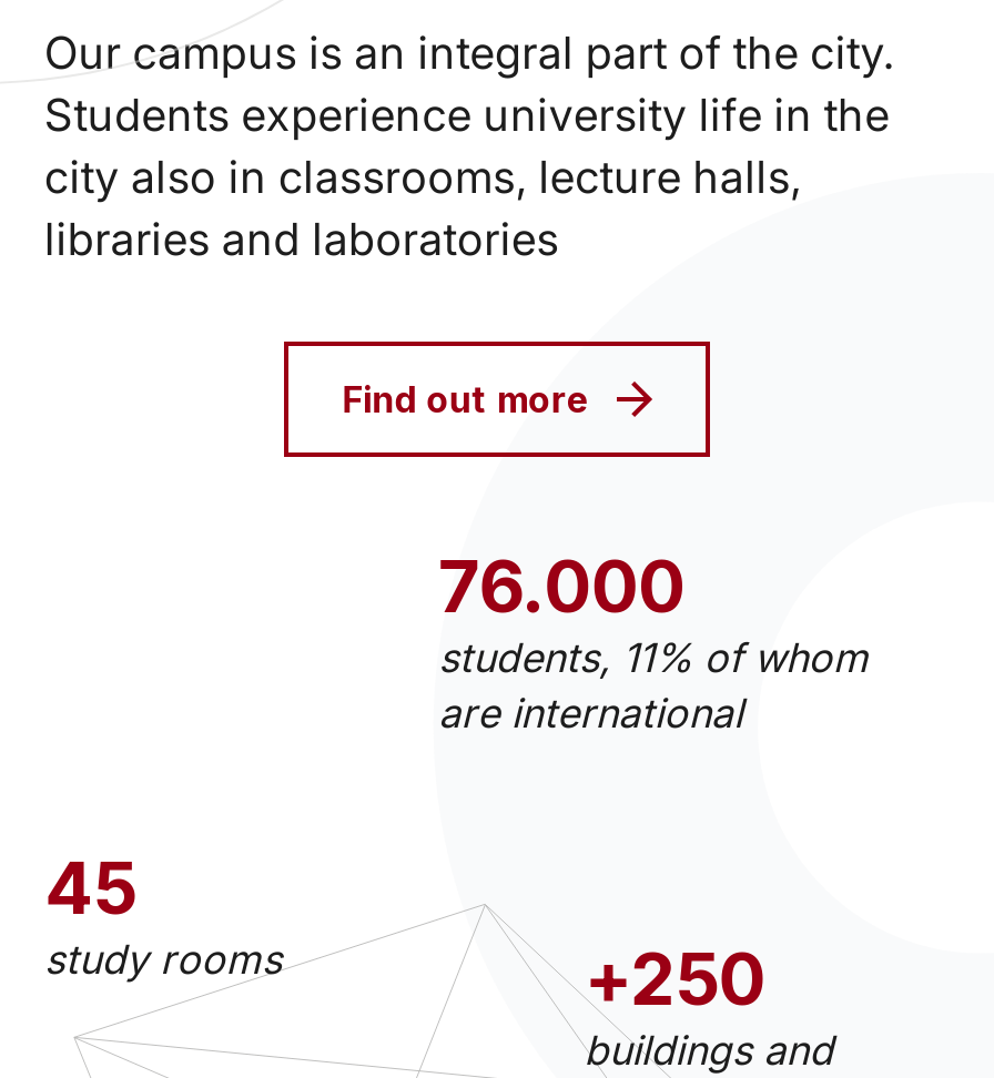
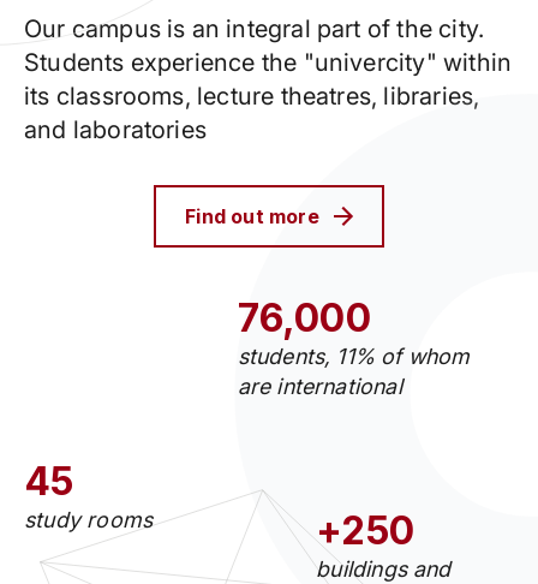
[44,89,889,266] Students experience university life in the | city also in classrooms, lecture halls, | libraries and laboratories -> [24,48,512,144] Students experience the "univercity" within | its classrooms, lecture theatres, libraries, | and laboratories
[438,544,685,630] 76.000 -> [237,295,371,342] 76,000

